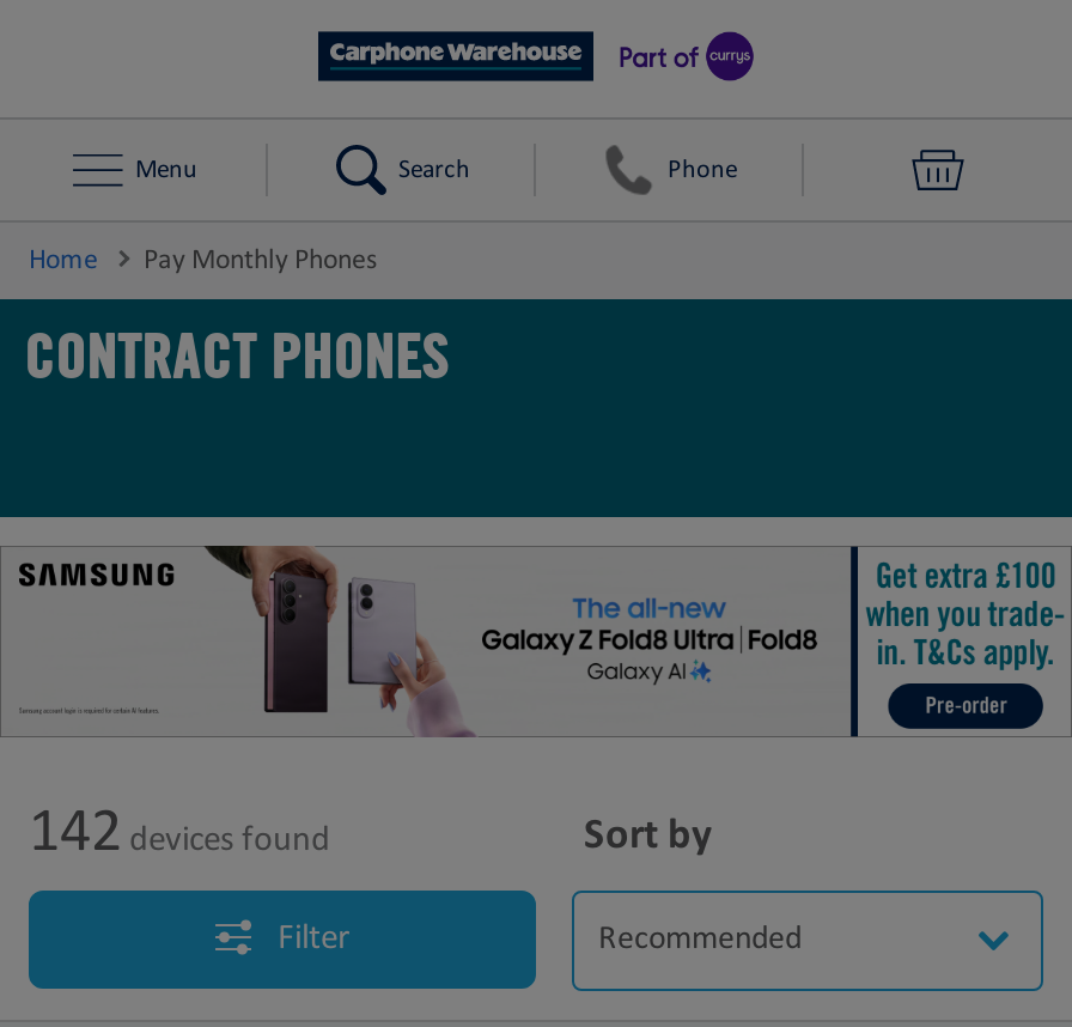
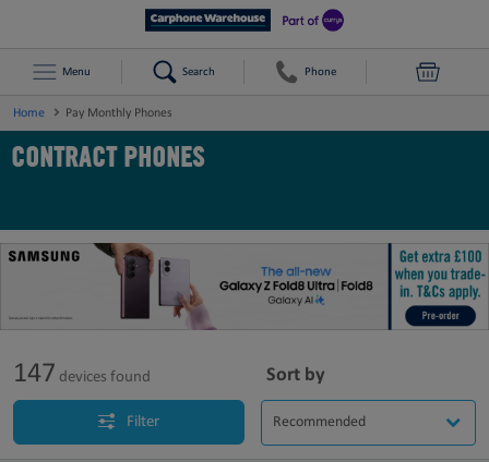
[29,802,330,867] 142devices found -> [13,360,151,389] 147devices found

